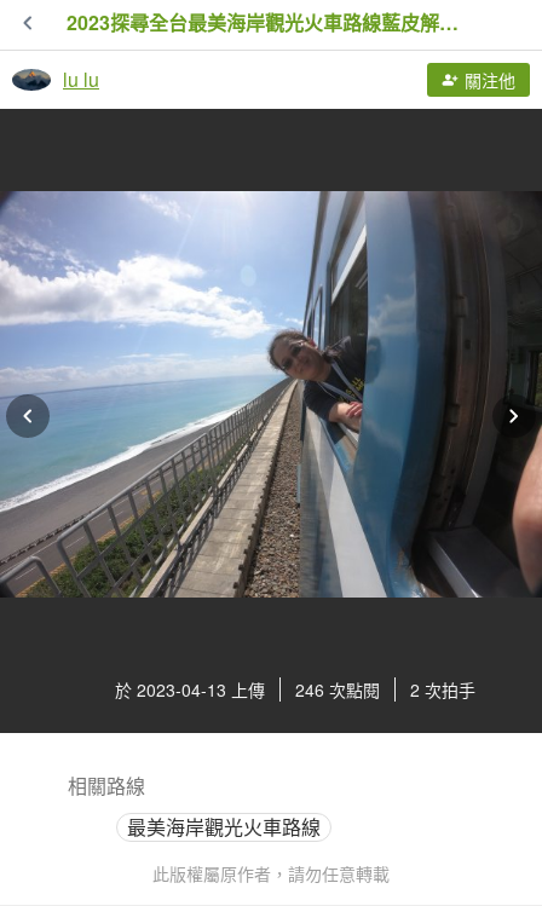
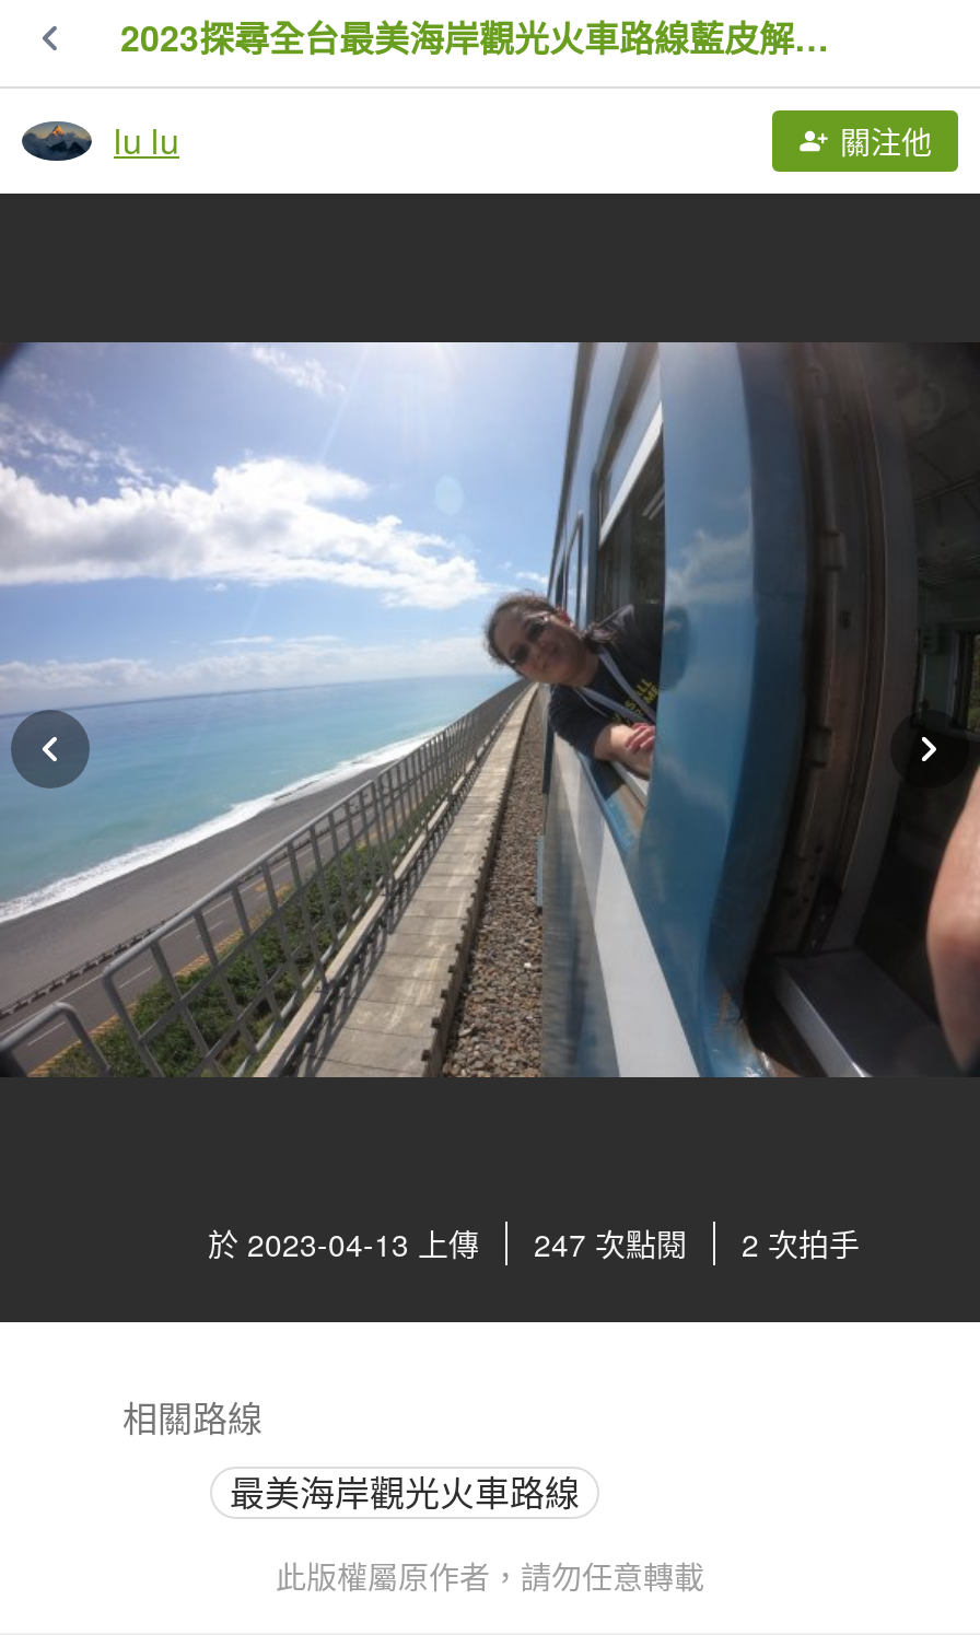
[115,677,475,702] 於 2023-04-13 上傳 246 次點閱 2 次拍手 -> [208,1222,860,1265] 於 2023-04-13 上傳 247 次點閱 2 次拍手

